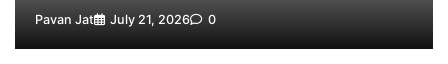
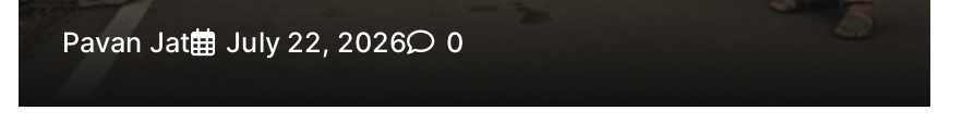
[35,12,216,27] Pavan Jat July 21, 2026 0 -> [62,26,464,59] Pavan Jat July 22, 2026 0

